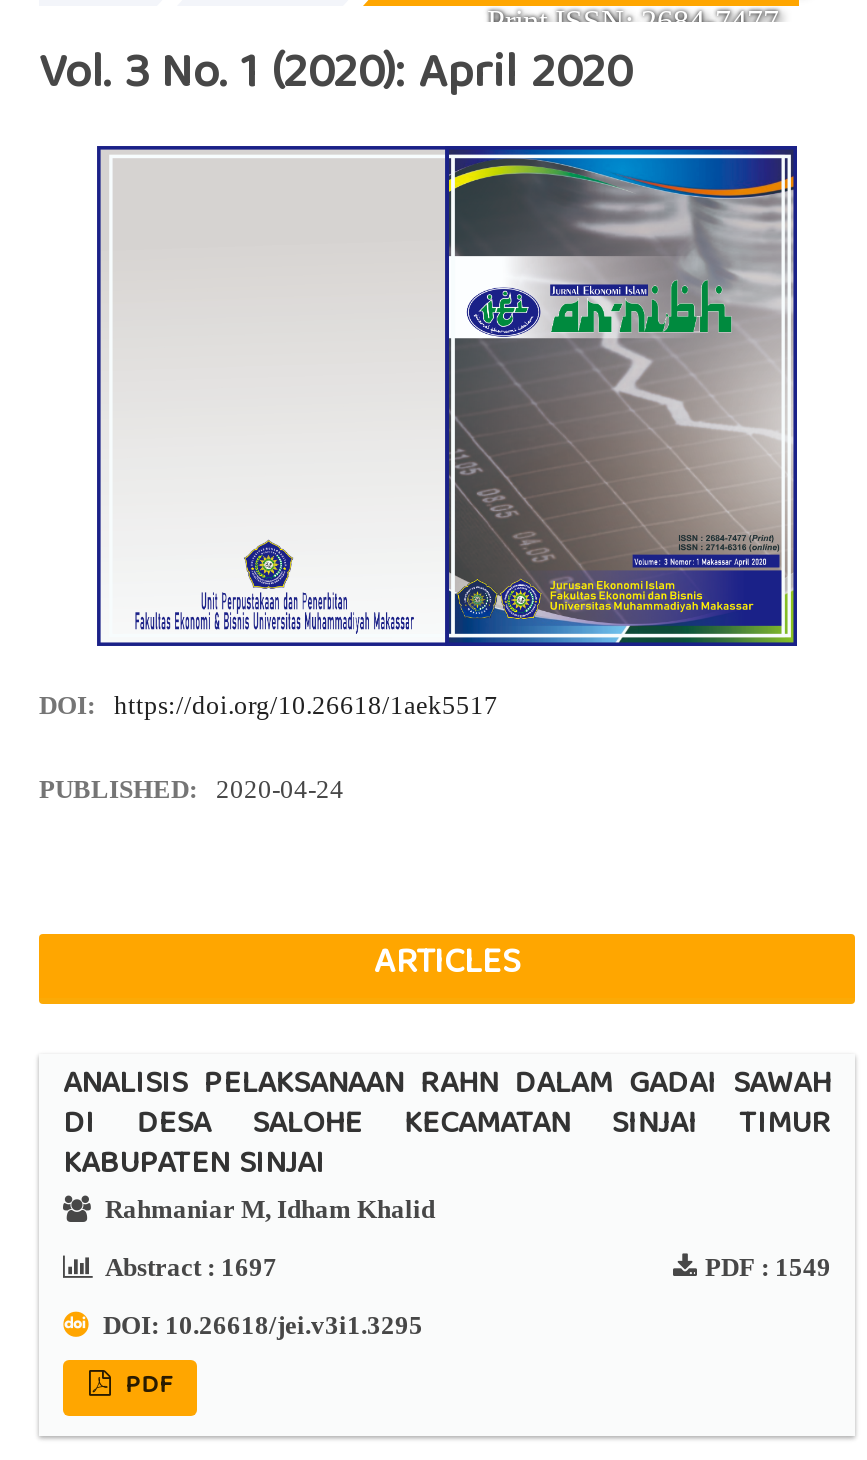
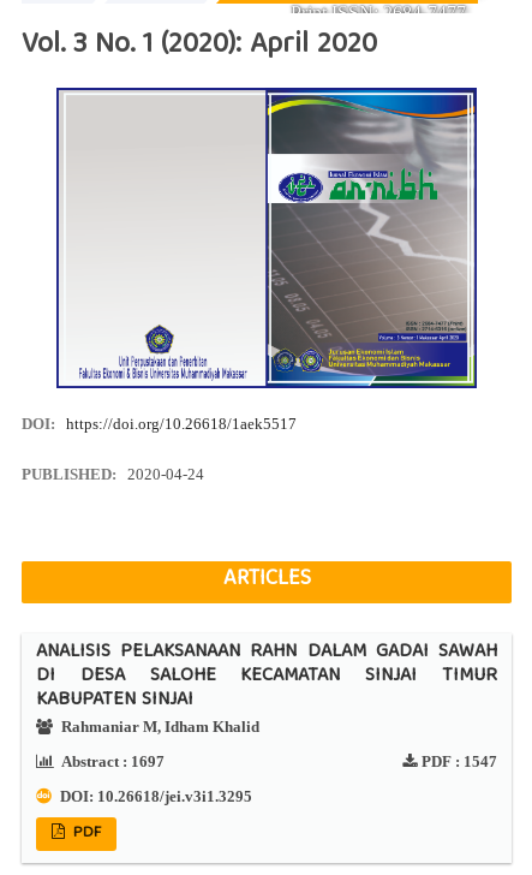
[705,1252,831,1282] PDF : 1549 -> [422,752,497,770] PDF : 1547

